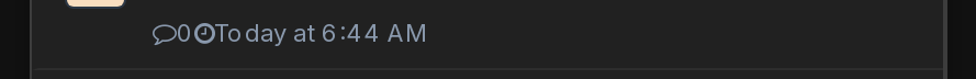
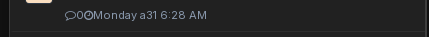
[177,18,427,48] 0 Today at 6:44 AM -> [76,8,207,22] 0 Monday a31 6:28 AM

